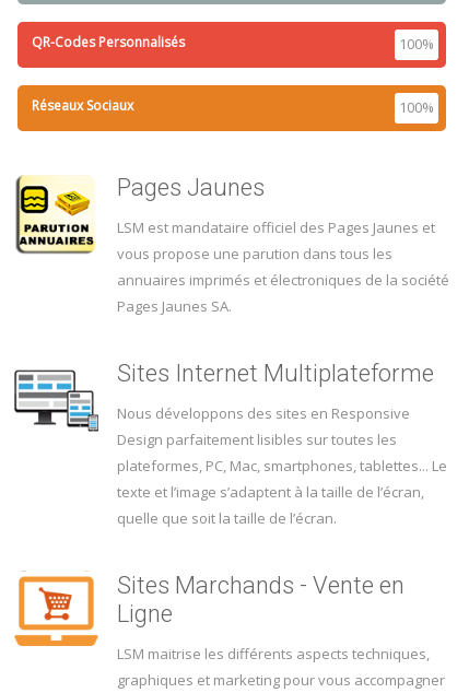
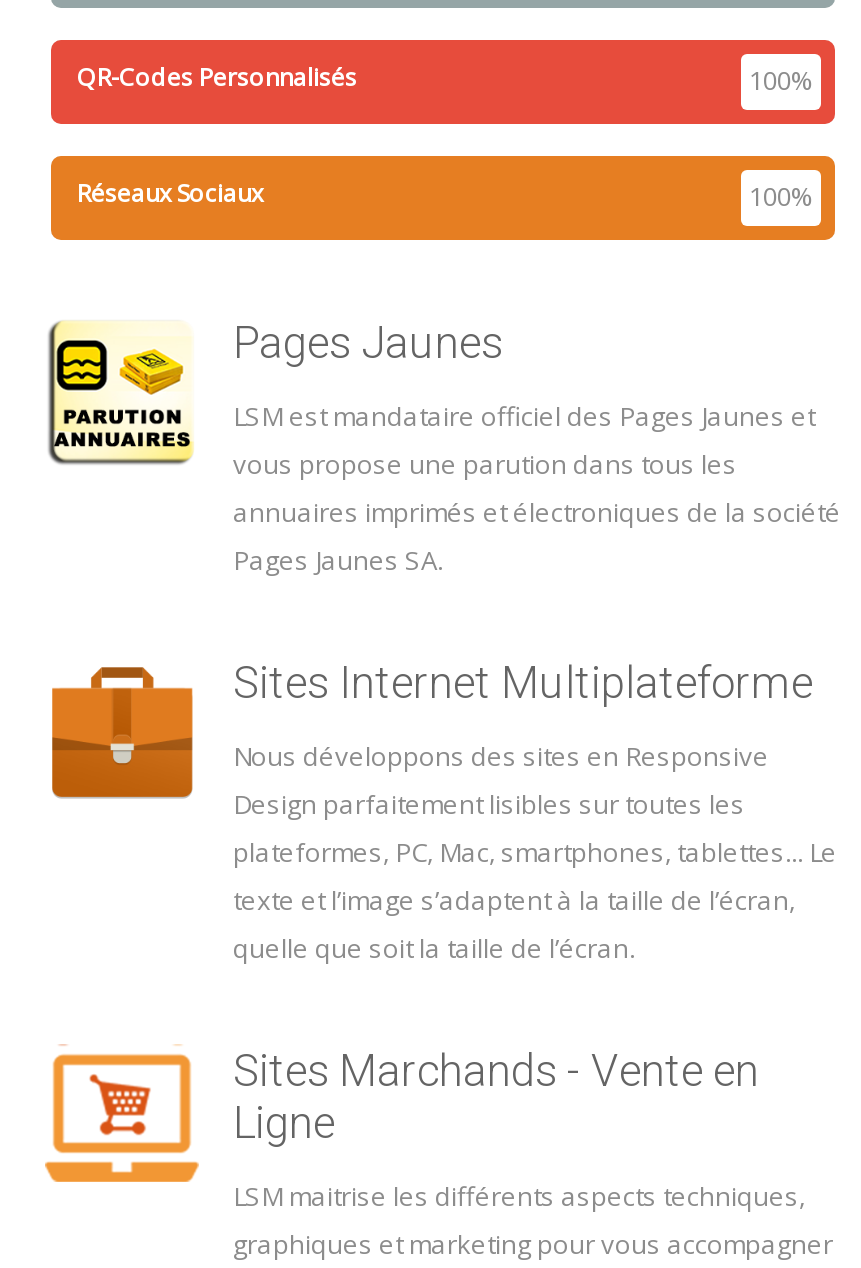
[13,364,99,436] [image] -> [45,664,199,800] [image]

